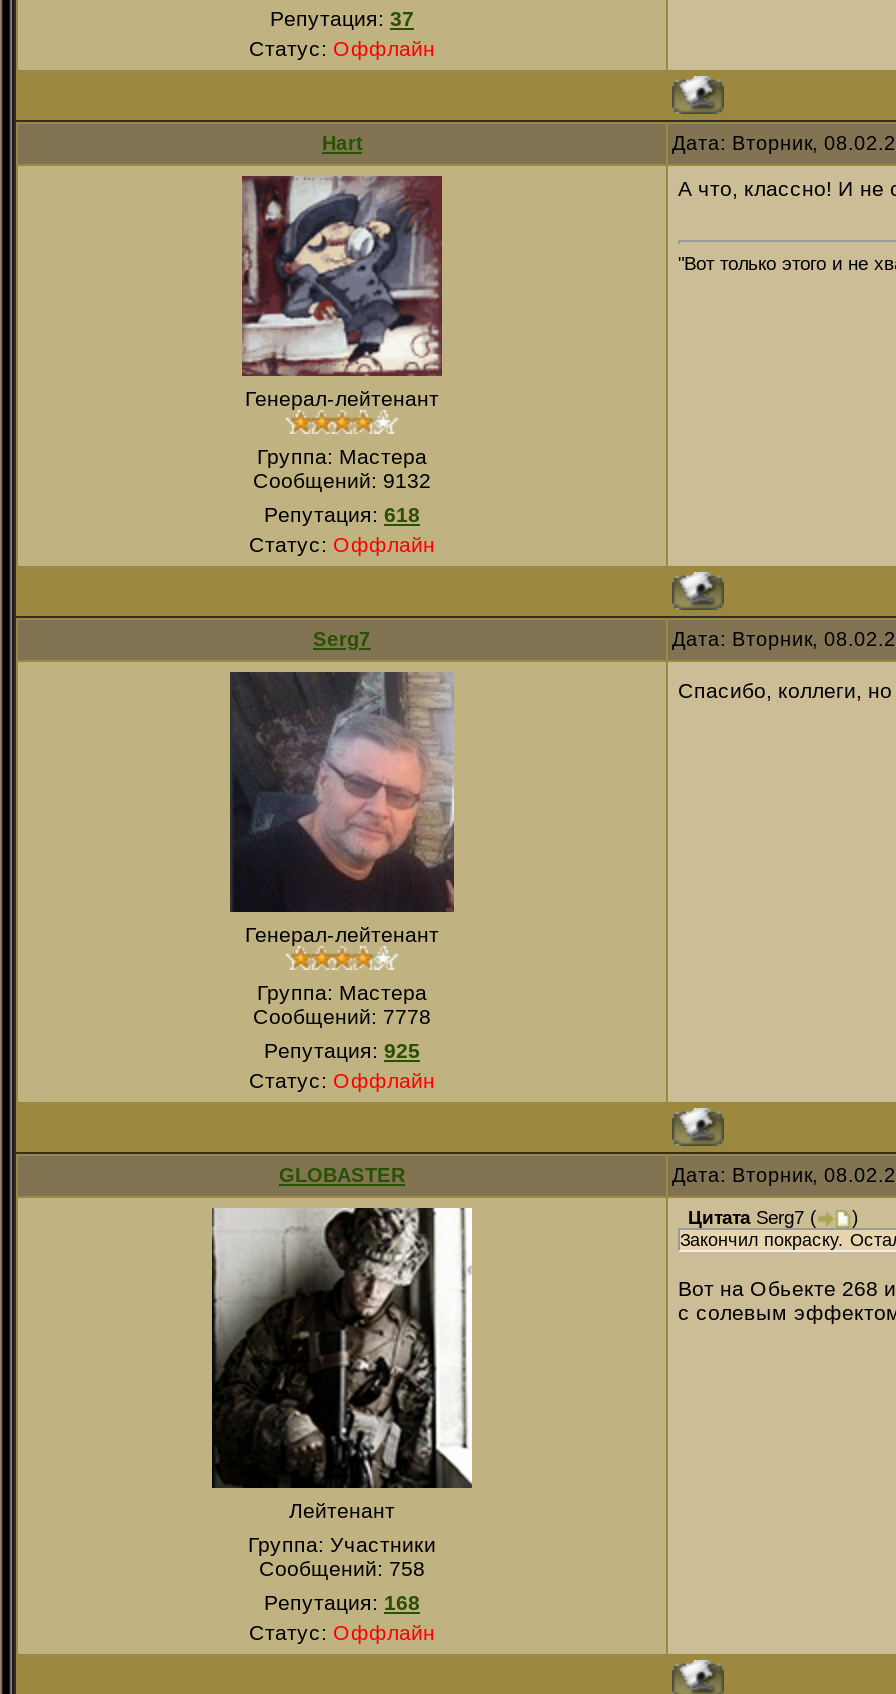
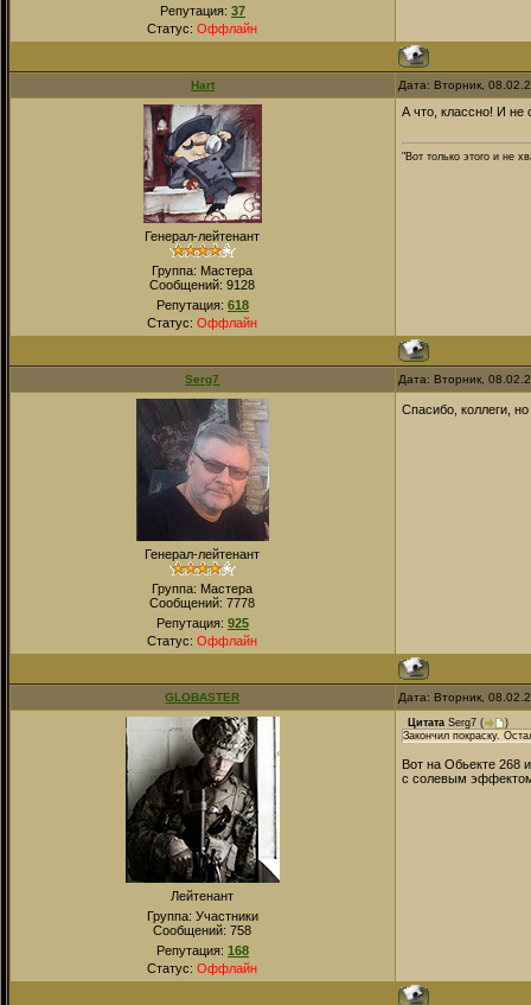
[253,468,431,492] Сообщений: 9132 -> [150,278,255,292] Сообщений: 9128

